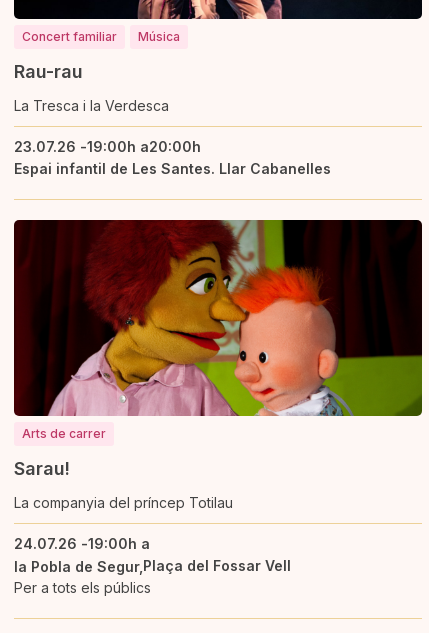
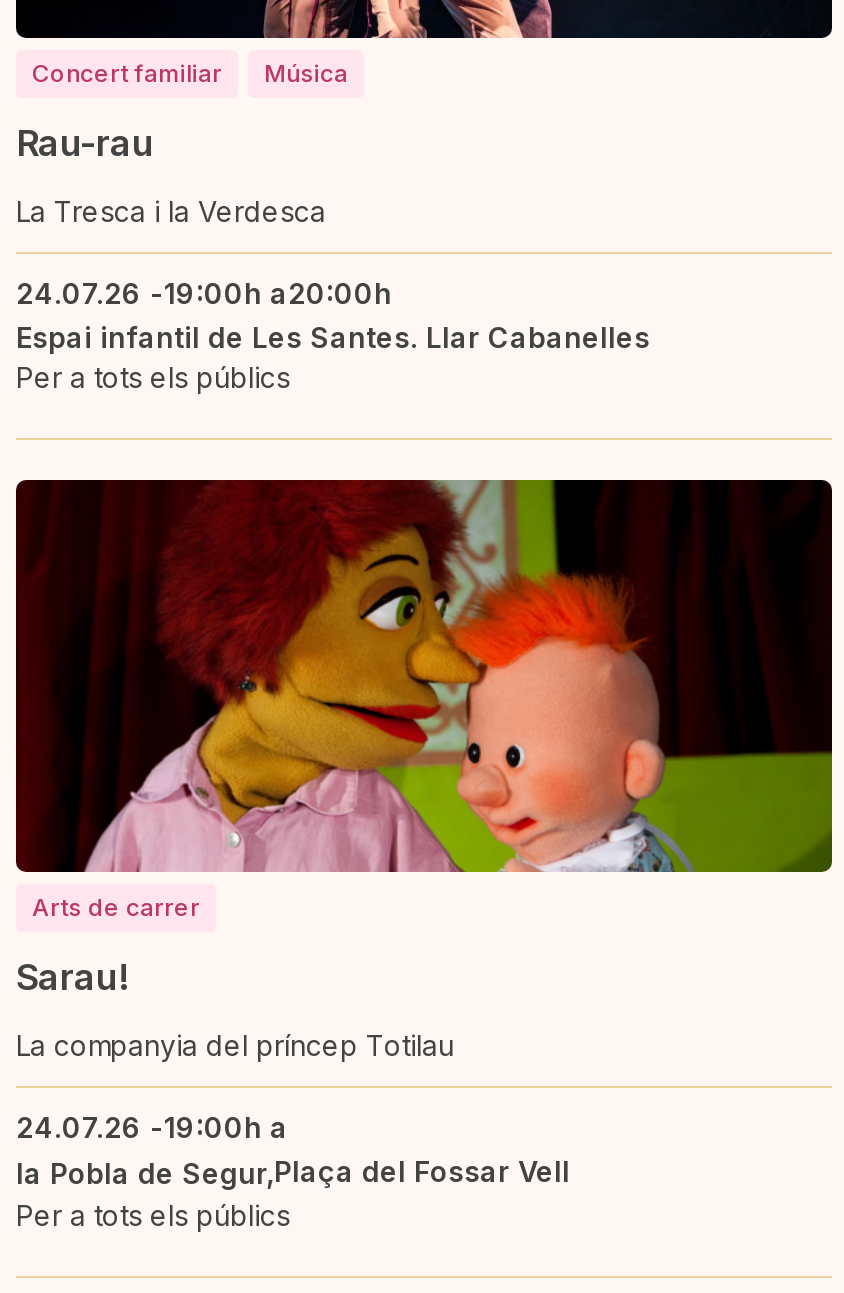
[14,138,201,155] 23.07.26 -19:00h a 20:00h -> [16,275,392,309] 24.07.26 -19:00h a 20:00h
none -> [16,359,290,393] Per a tots els públics

